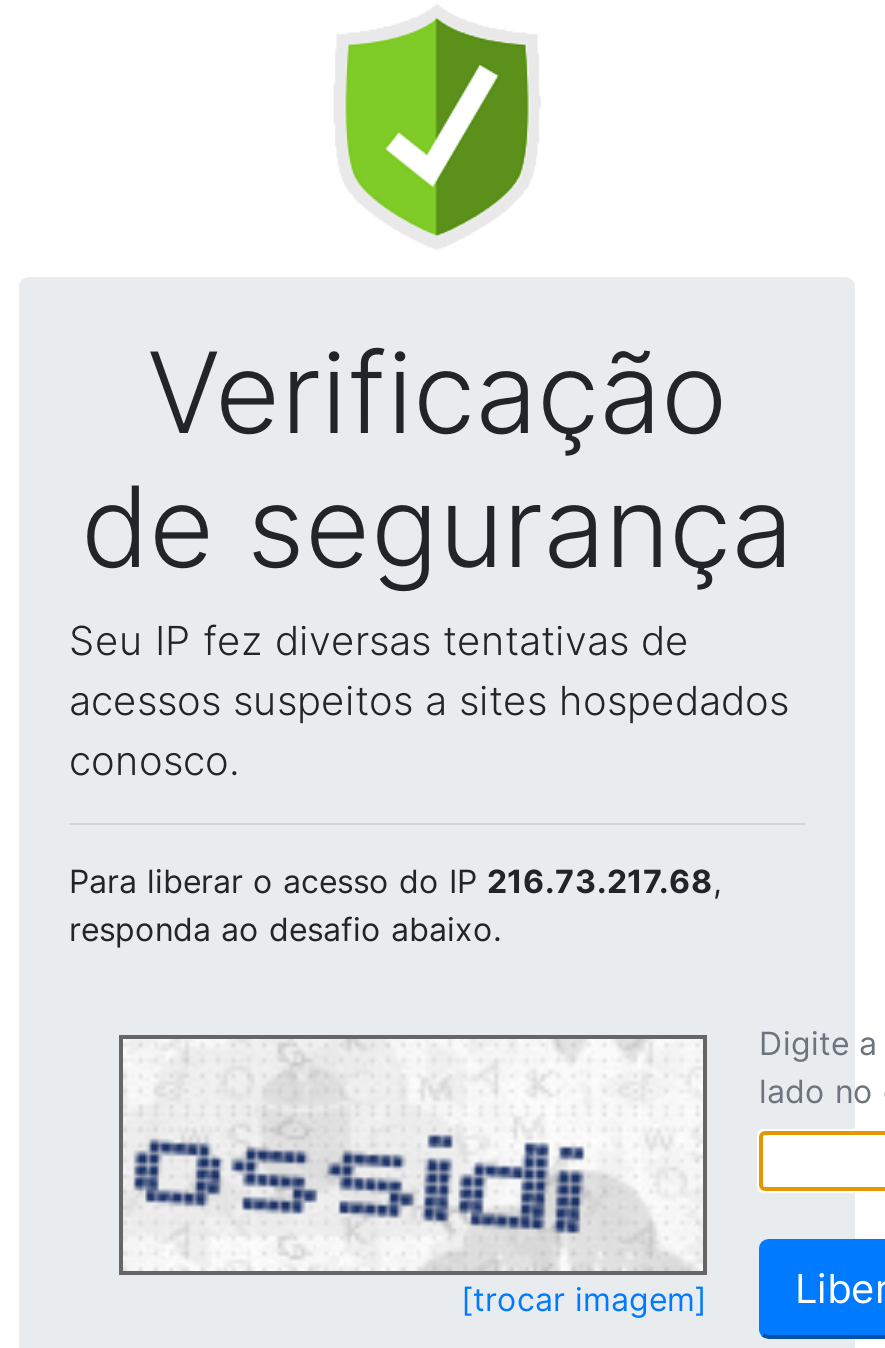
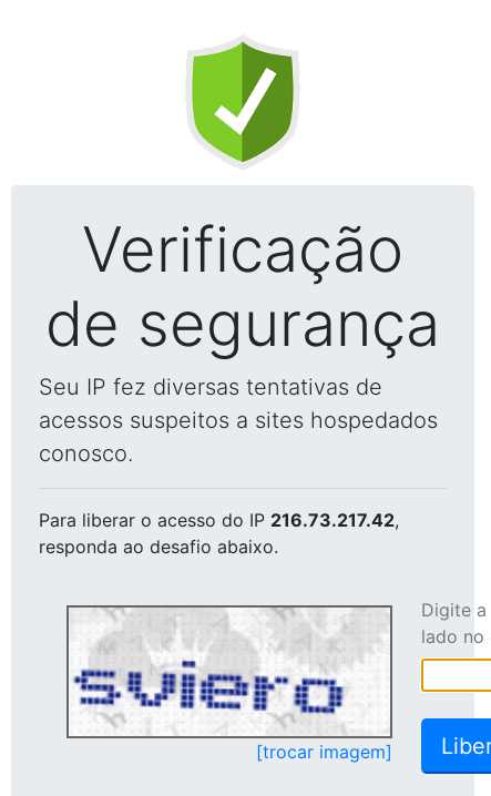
[69,861,721,901] Para liberar o acesso do IP 216.73.217.68, -> [39,509,399,531] Para liberar o acesso do IP 216.73.217.42,
[133,1041,667,1265] [image] -> [75,610,364,734] [image]

